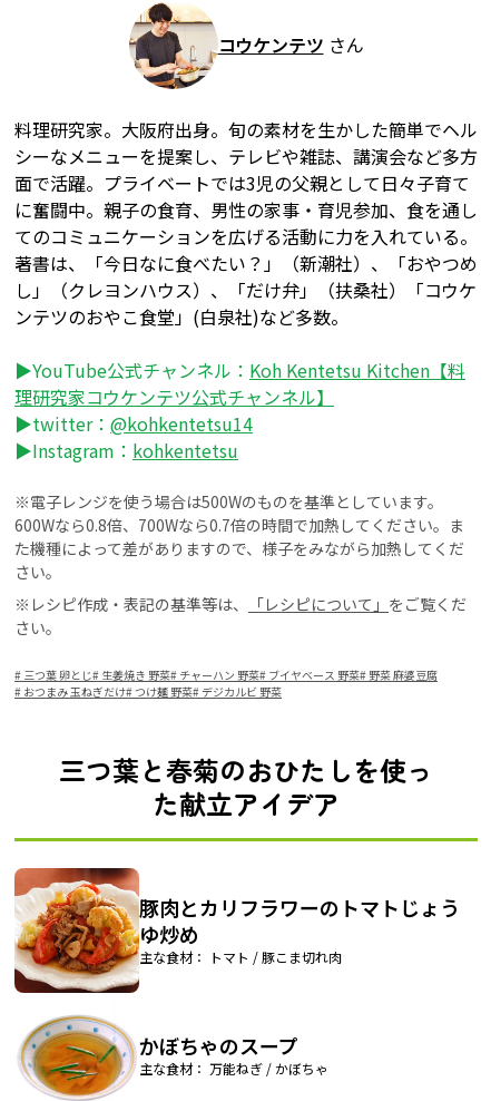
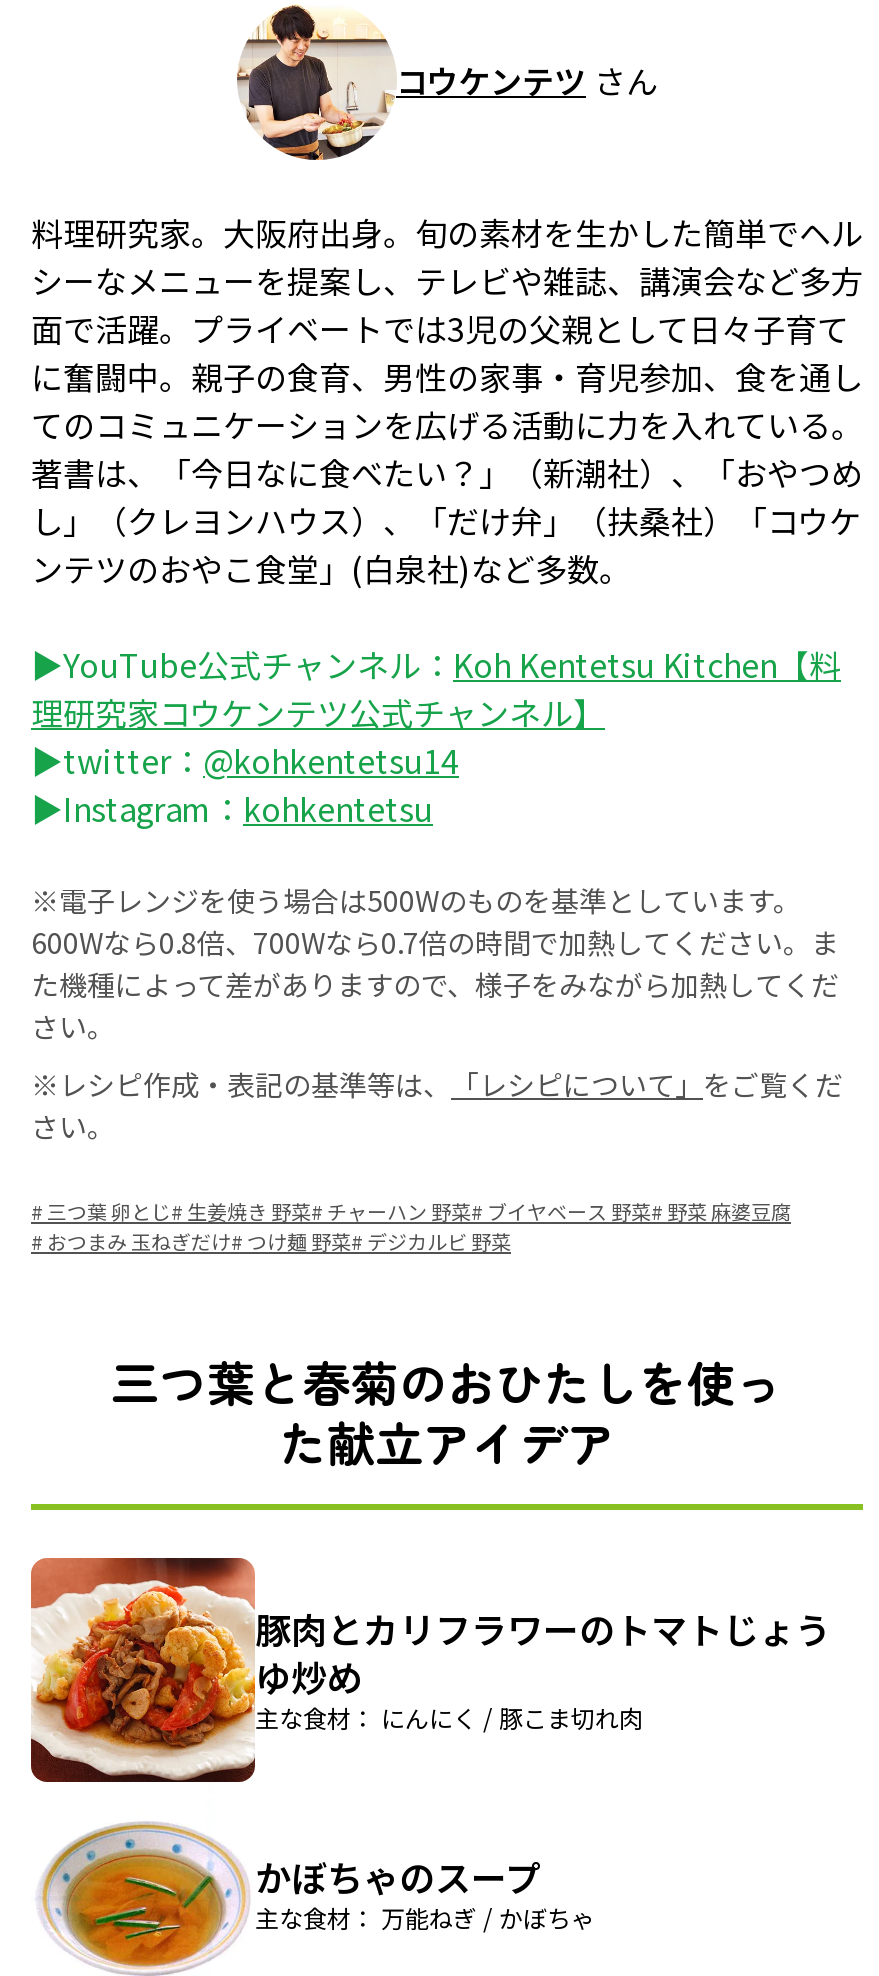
[139,948,342,966] 主な食材： トマト / 豚こま切れ肉 -> [255,1701,643,1735] 主な食材： にんにく / 豚こま切れ肉

